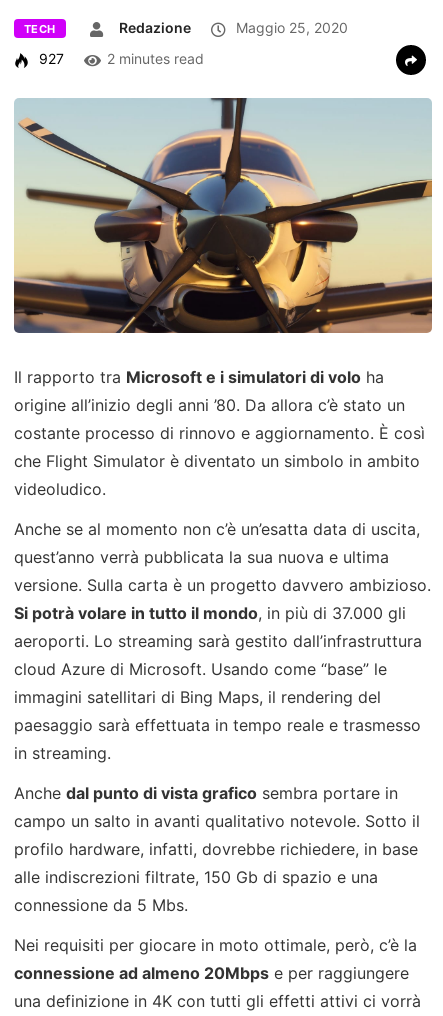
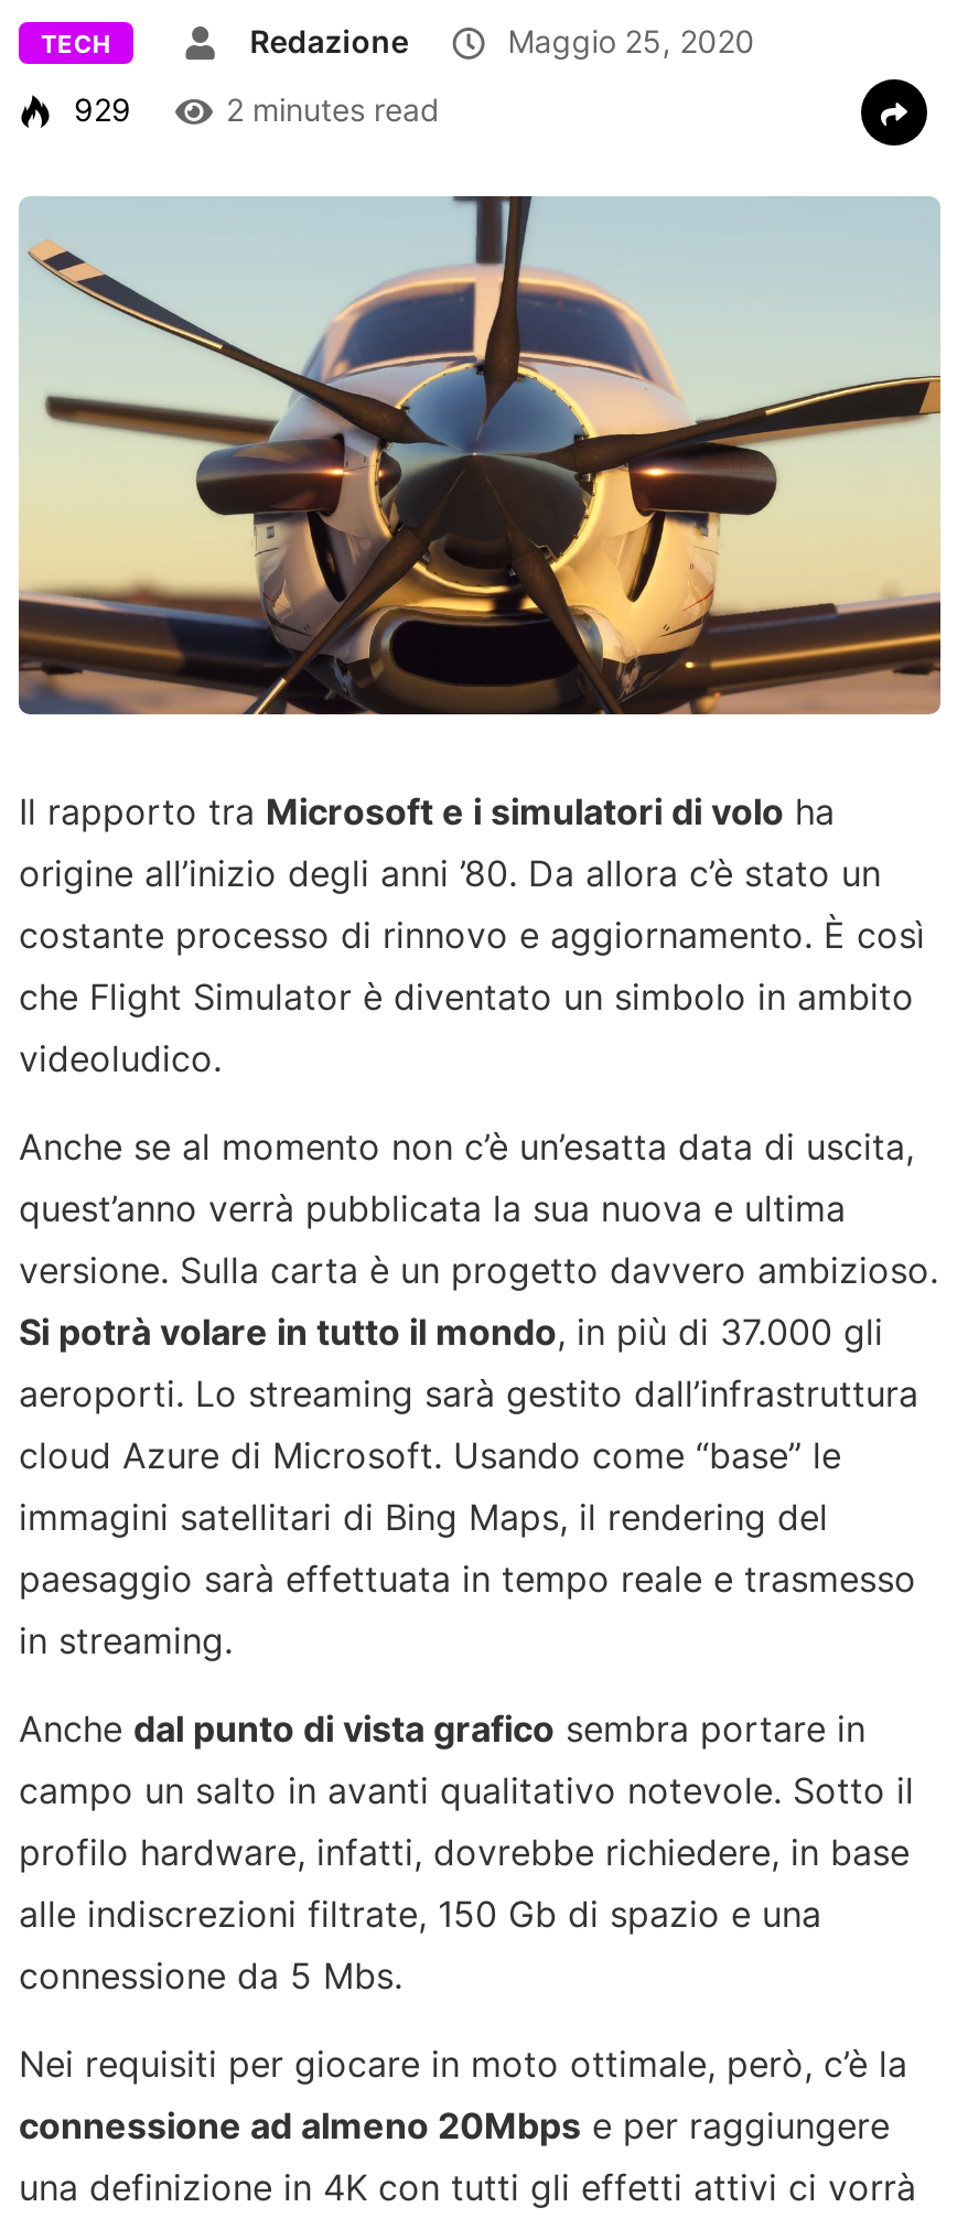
[35,50,64,67] 927 -> [65,89,131,127] 929

